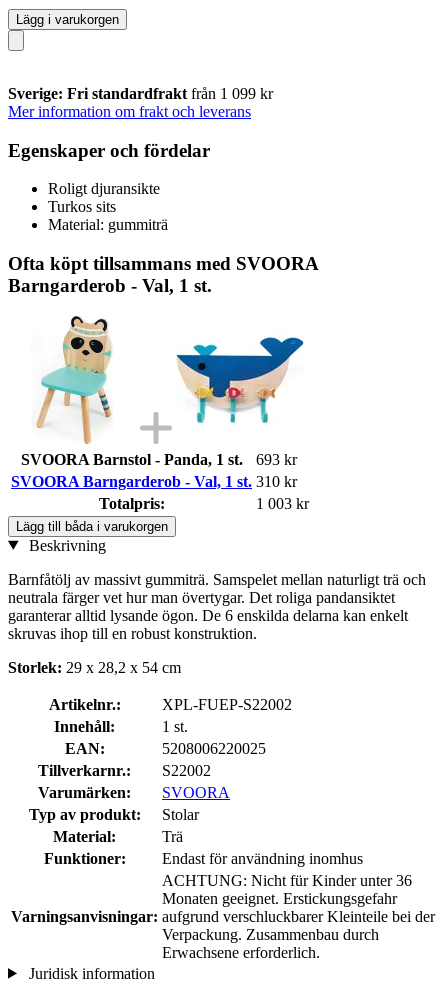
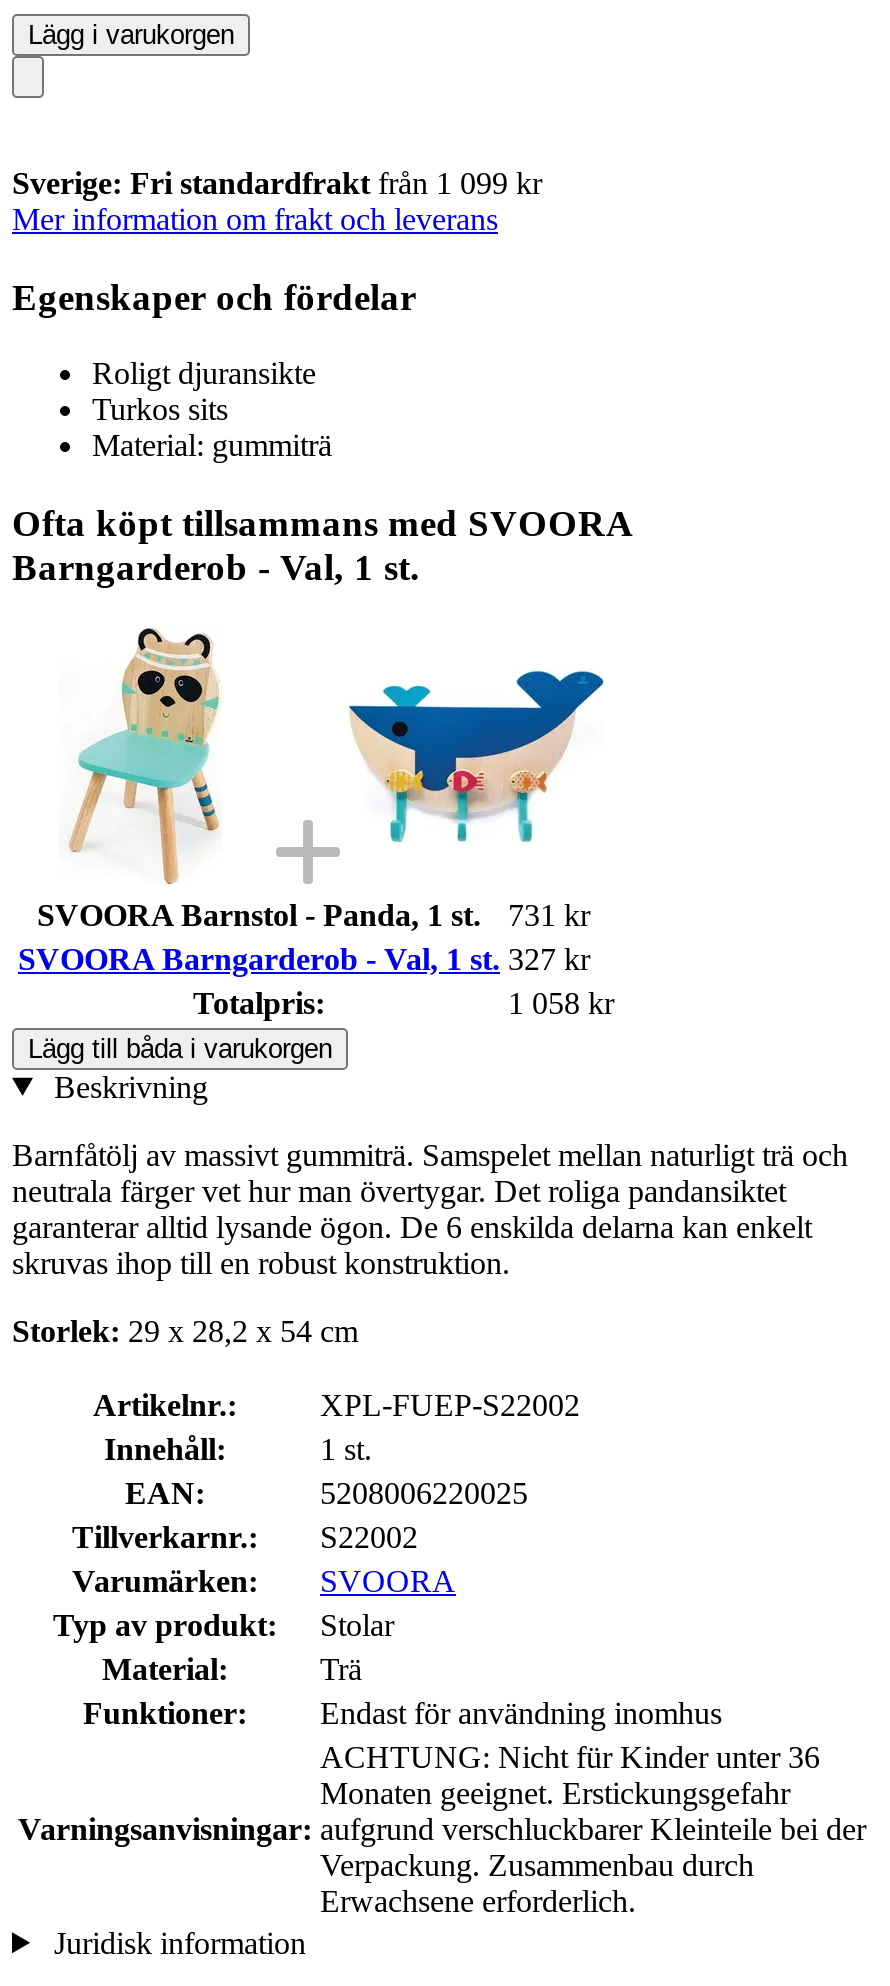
[20,451,297,468] SVOORA Barnstol - Panda, 1 st. 693 kr -> [37,897,590,931] SVOORA Barnstol - Panda, 1 st. 731 kr
[11,473,297,490] SVOORA Barngarderob - Val, 1 st. 310 kr -> [18,941,590,975] SVOORA Barngarderob - Val, 1 st. 327 kr
[256,495,309,512] 1 003 kr -> [508,985,614,1019] 1 058 kr

